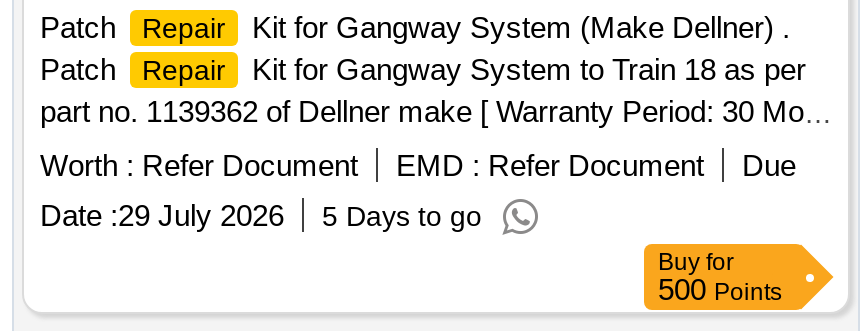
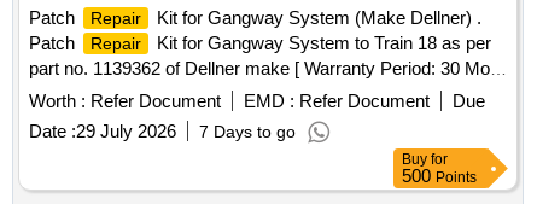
[40,198,482,232] Date : 29 July 2026 5 Days to go -> [29,121,296,141] Date : 29 July 2026 7 Days to go

